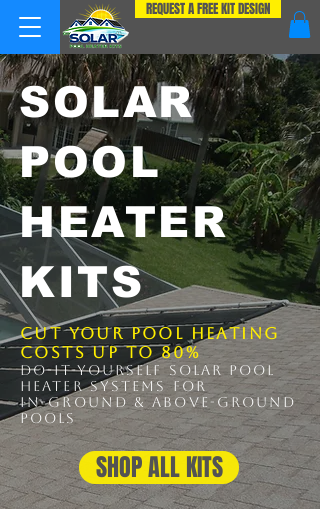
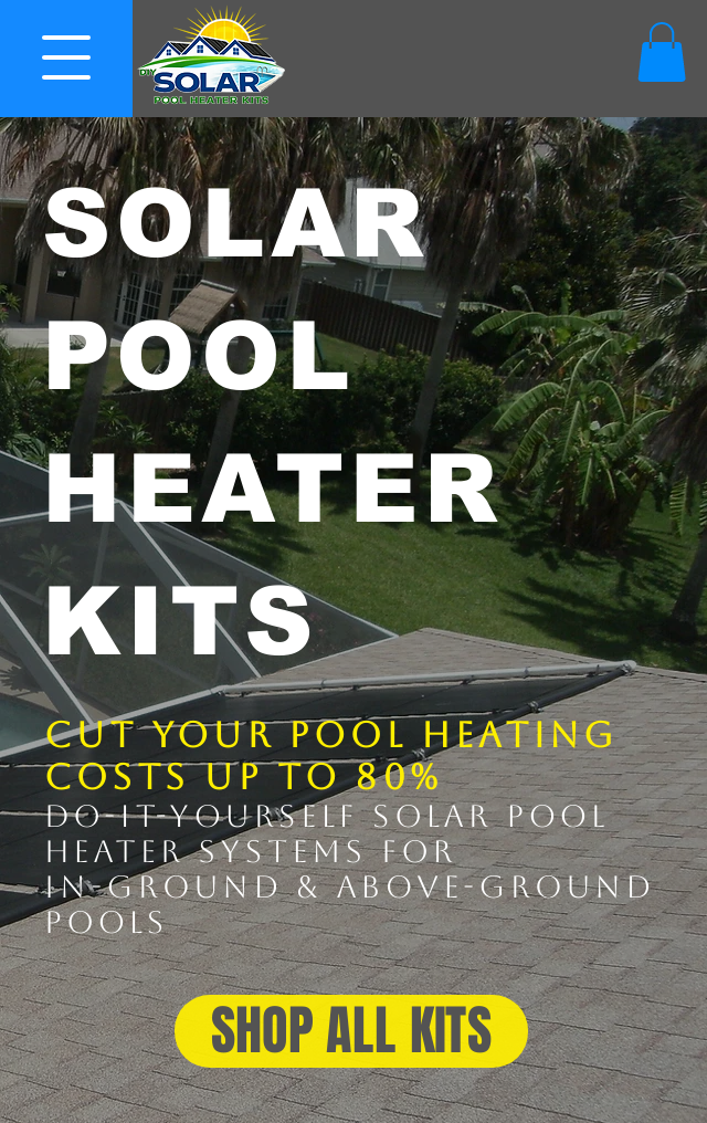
[146,0,270,18] REQUEST A FREE KIT DESIGN -> none

